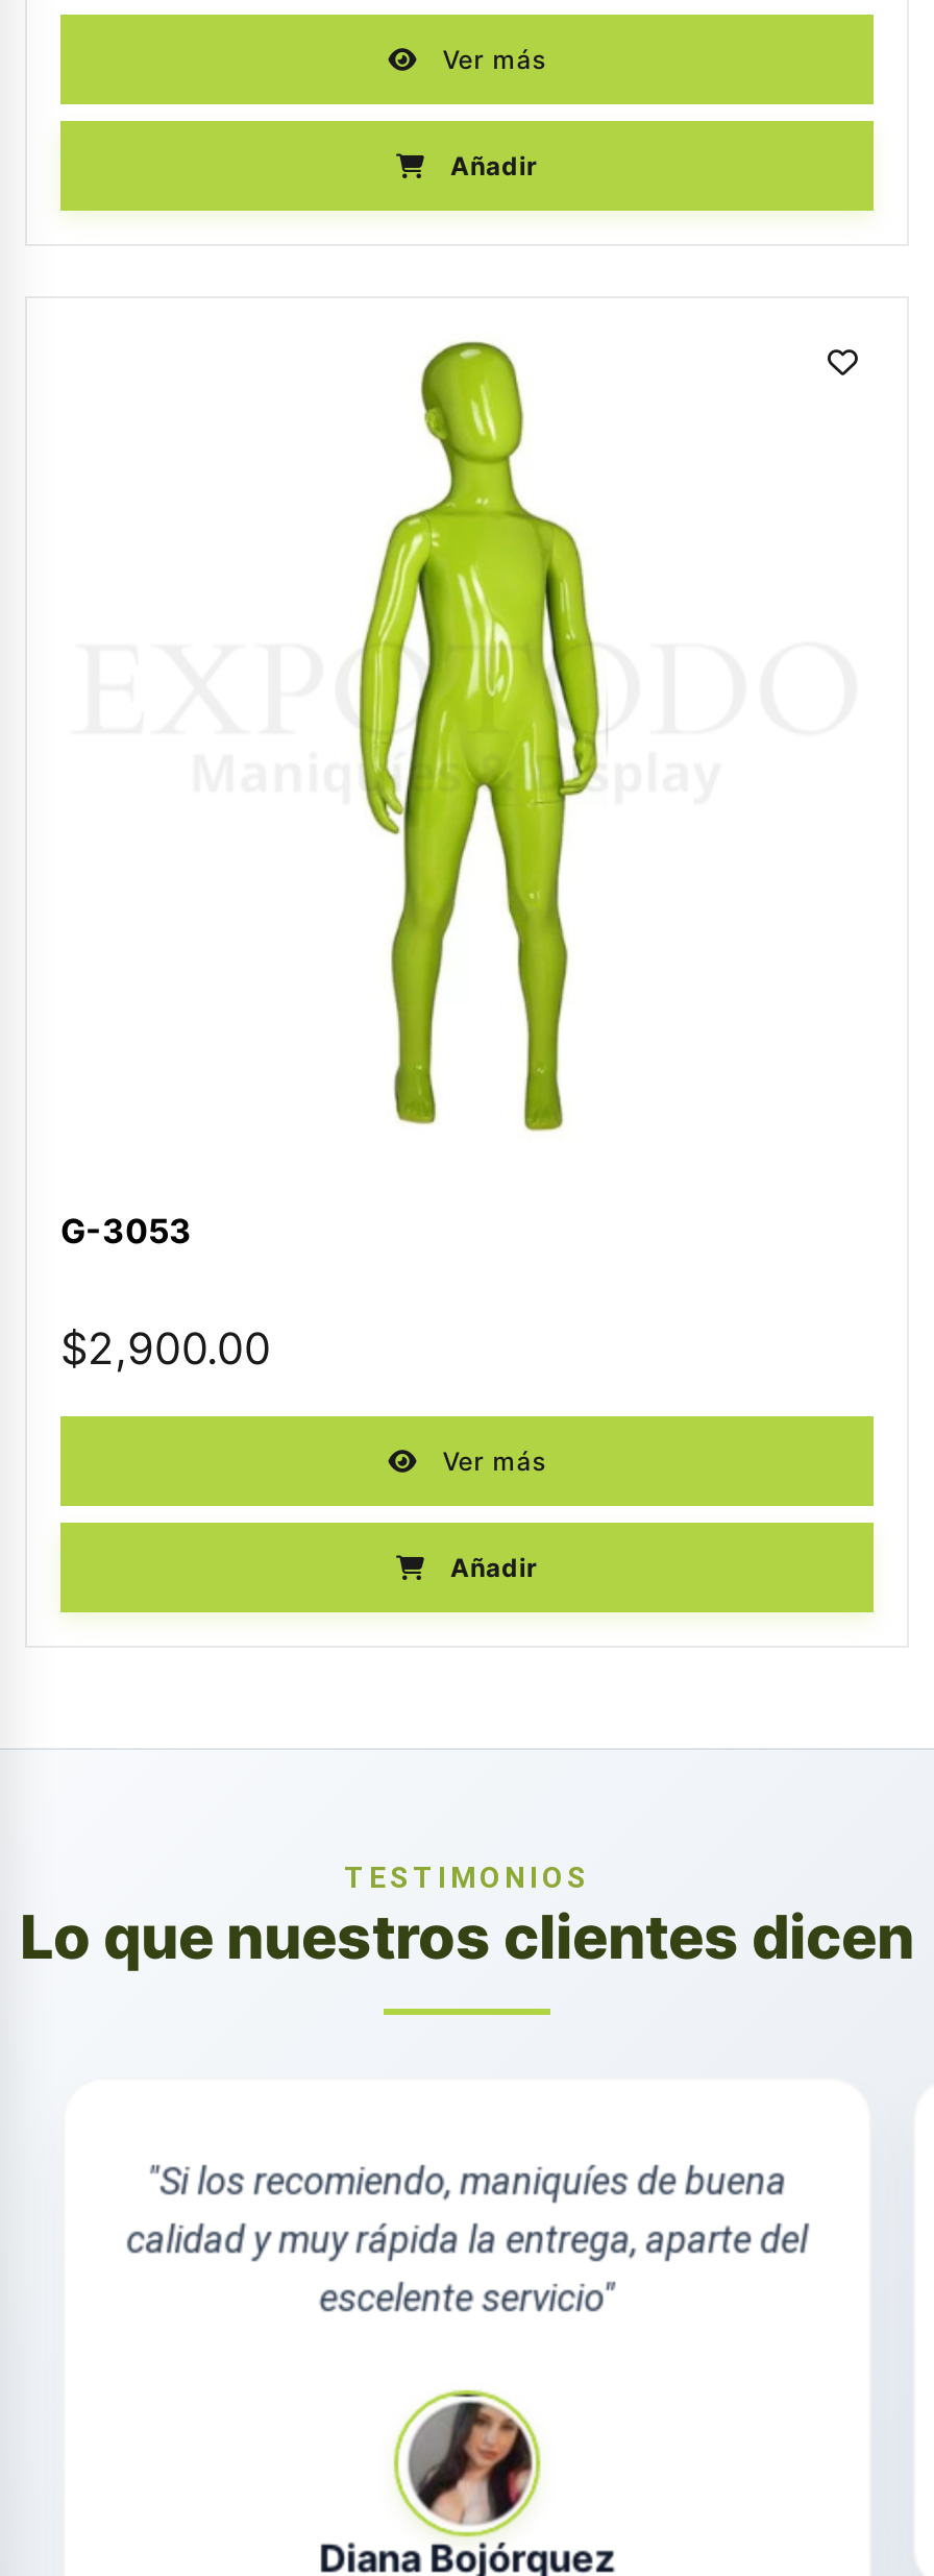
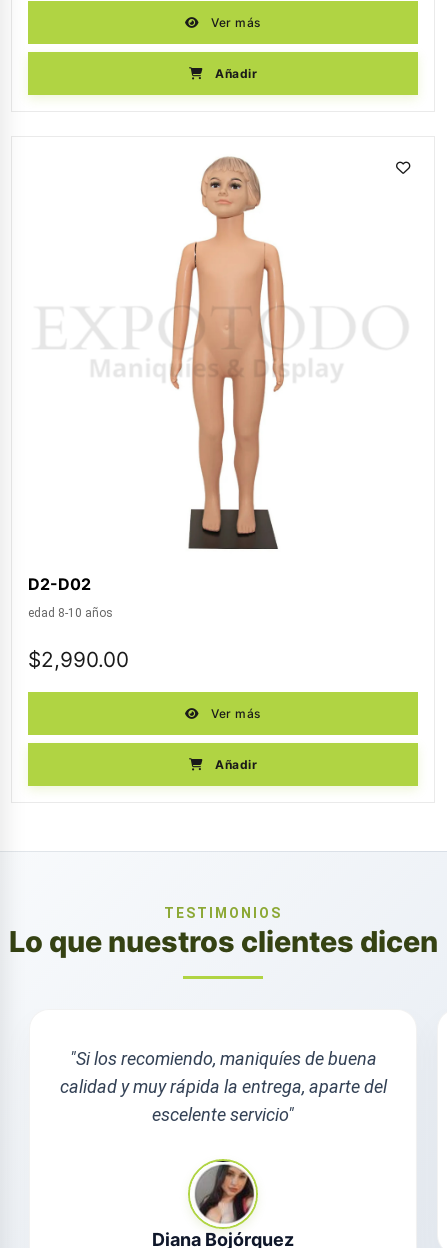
[359,344,603,1133] [image] -> [170,157,286,550] [image]
[60,1210,271,1375] G-3053 | $2,900.00 -> [28,574,129,672] D2-D02 | edad 8-10 años | $2,990.00

